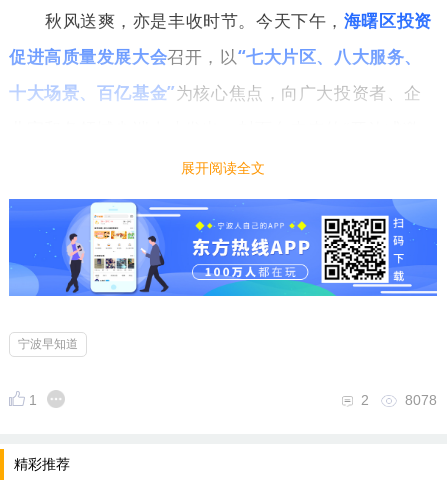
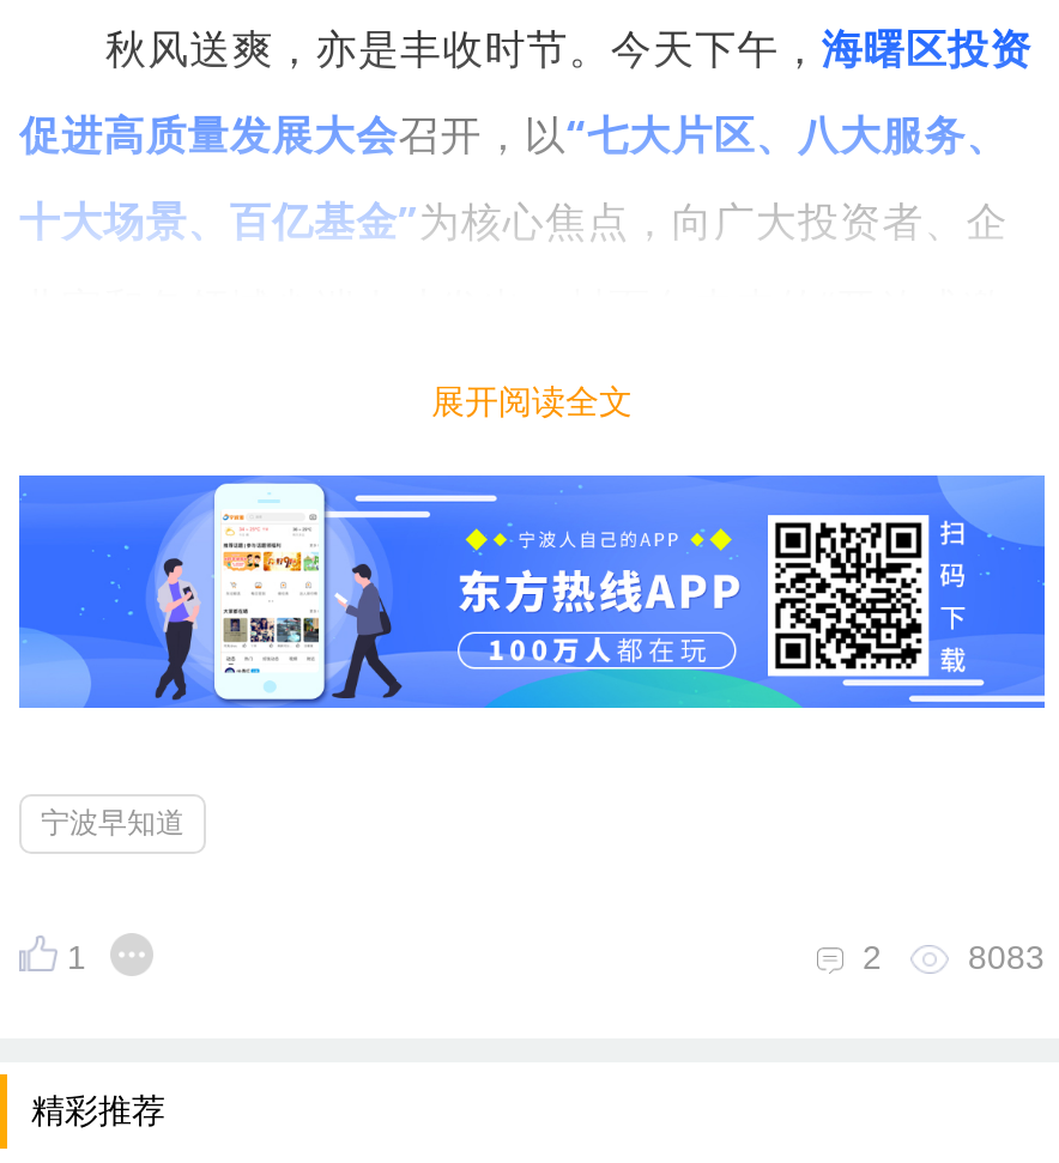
[357,392,437,408] 2 8078 -> [853,938,1045,976] 2 8083

